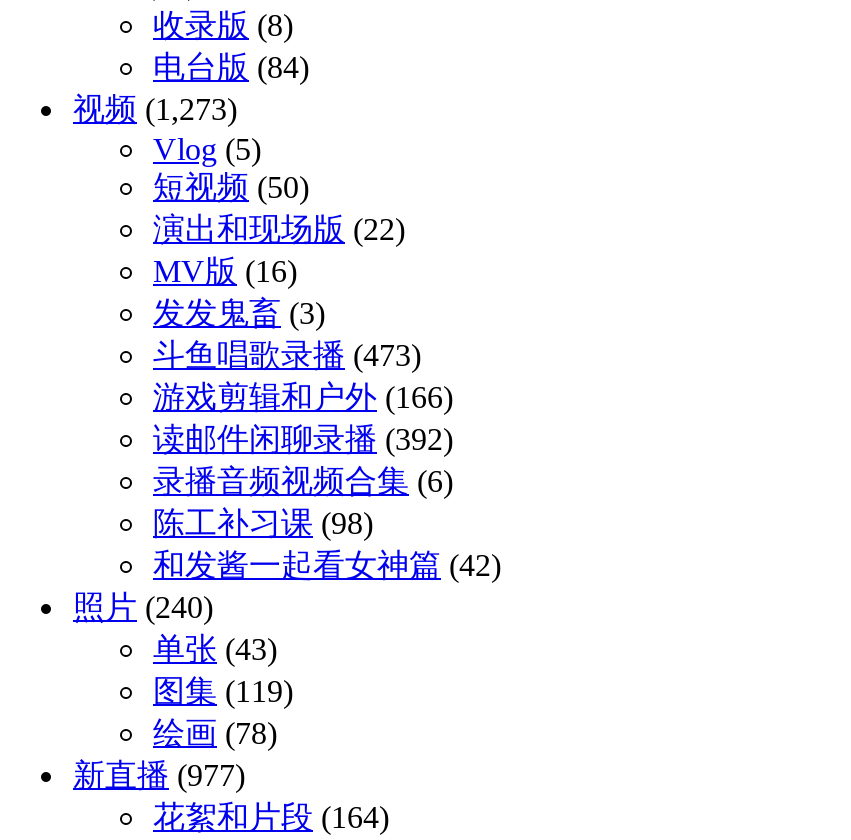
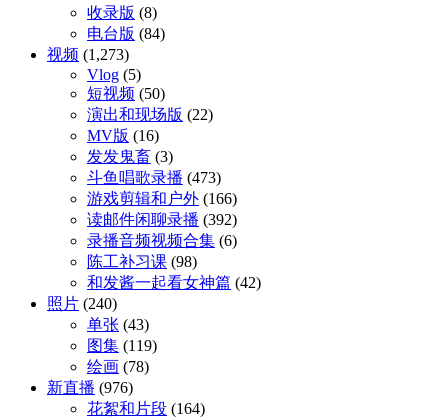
[73,757,245,791] 新直播(977) -> [47,379,133,396] 新直播(976)

